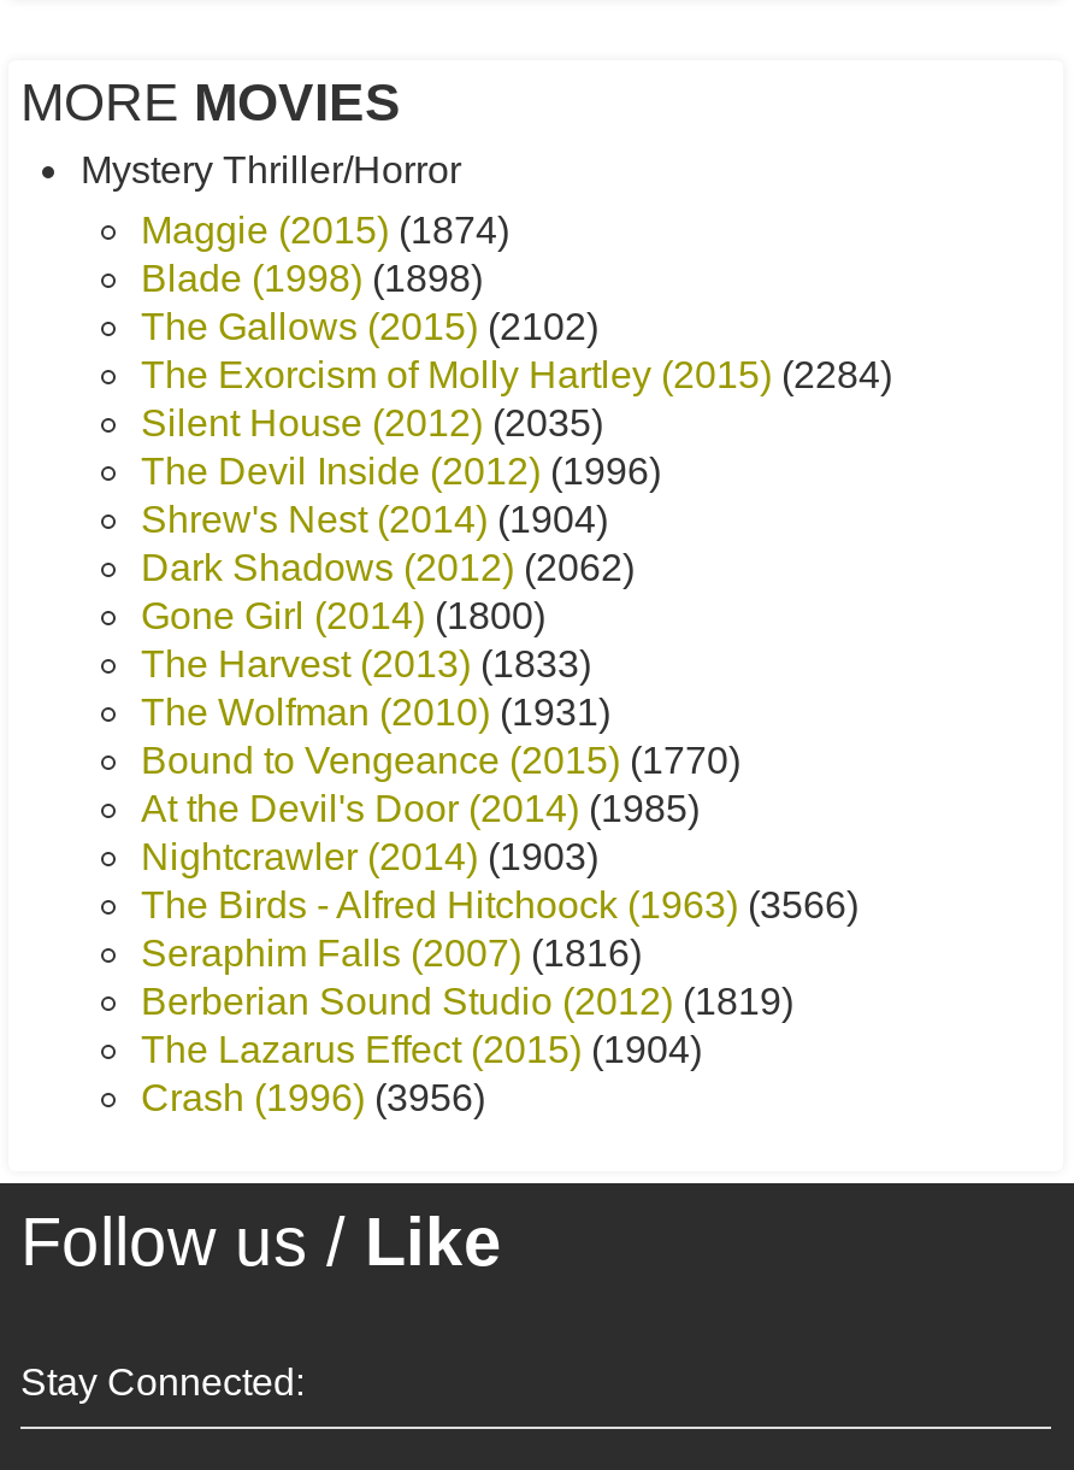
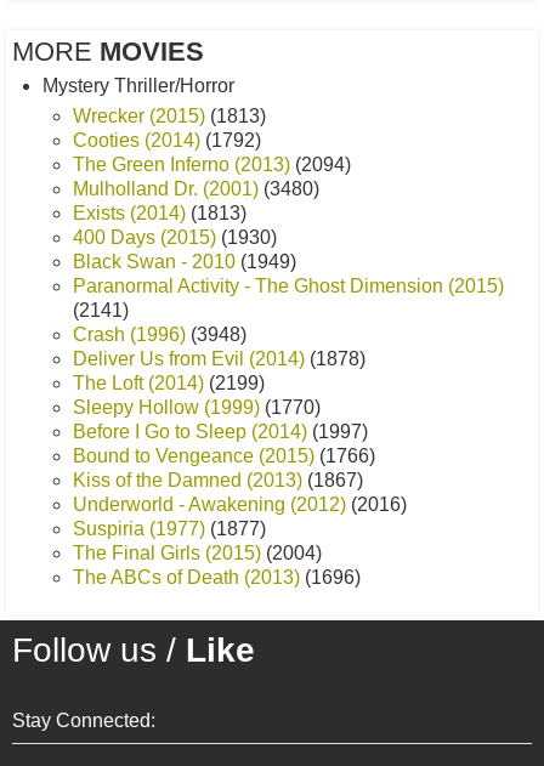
[141,210,892,1119] Maggie (2015) (1874) | Blade (1998) (1898) | The Gallows (2015) (2102) | The Exorcism of Molly Hartley (2015) (2284) | Silent House (2012) (2035) | The Devil Inside (2012) (1996) | Shrew's Nest (2014) (1904) | Dark Shadows (2012) (2062) | Gone Girl (2014) (1800) | The Harvest (2013) (1833) | The Wolfman (2010) (1931) | Bound to Vengeance (2015) (1770) | At the Devil's Door (2014) (1985) | Nightcrawler (2014) (1903) | The Birds - Alfred Hitchoock (1963) (3566) | Seraphim Falls (2007) (1816) | Berberian Sound Studio (2012) (1819) | The Lazarus Effect (2015) (1904) | Crash (1996) (3956) -> [73,106,504,588] Wrecker (2015) (1813) | Cooties (2014) (1792) | The Green Inferno (2013) (2094) | Mulholland Dr. (2001) (3480) | Exists (2014) (1813) | 400 Days (2015) (1930) | Black Swan - 2010 (1949) | Paranormal Activity - The Ghost Dimension (2015) | (2141) | Crash (1996) (3948) | Deliver Us from Evil (2014) (1878) | The Loft (2014) (2199) | Sleepy Hollow (1999) (1770) | Before I Go to Sleep (2014) (1997) | Bound to Vengeance (2015) (1766) | Kiss of the Damned (2013) (1867) | Underworld - Awakening (2012) (2016) | Suspiria (1977) (1877) | The Final Girls (2015) (2004) | The ABCs of Death (2013) (1696)

